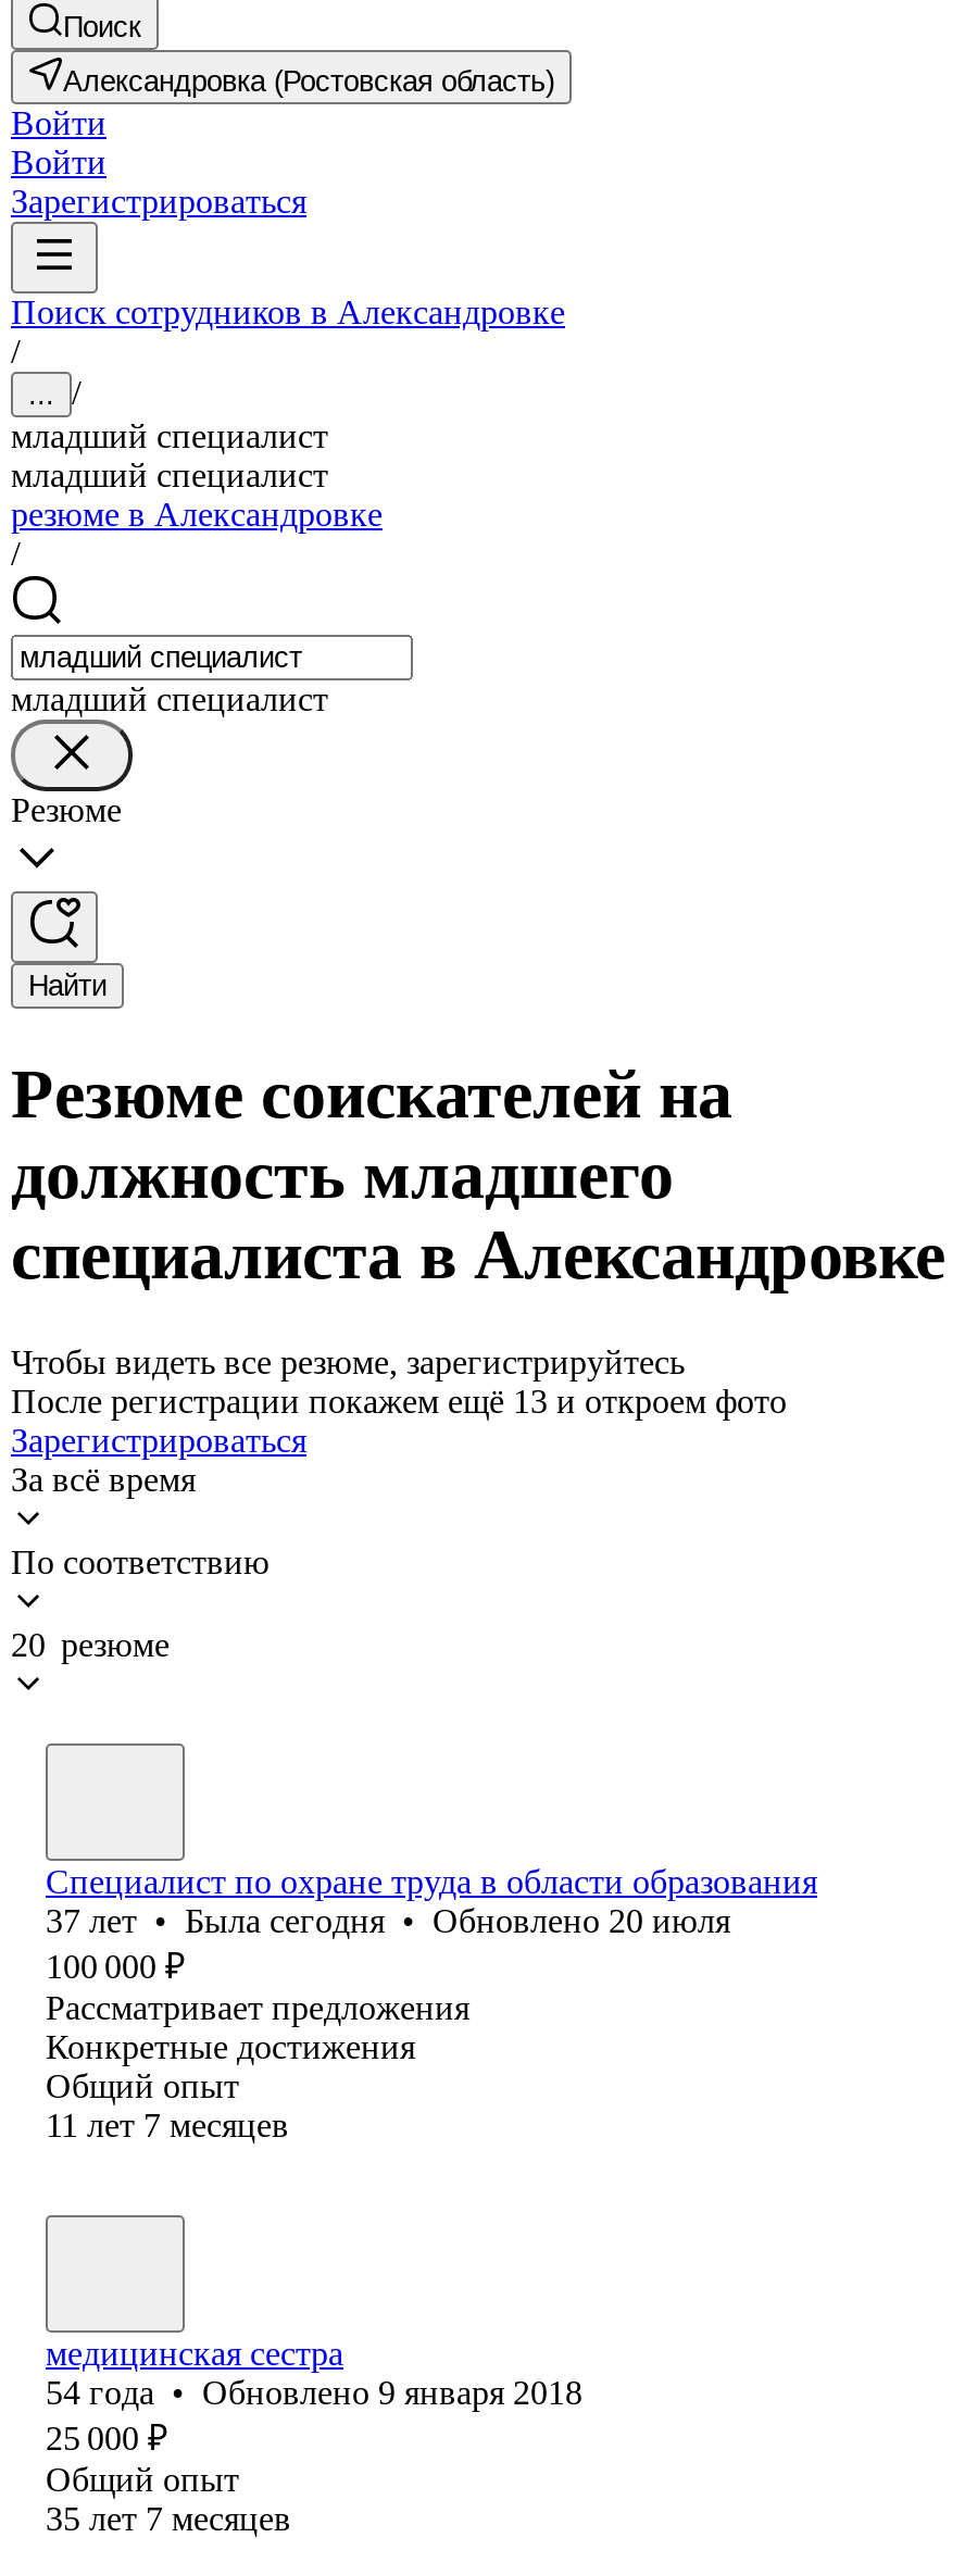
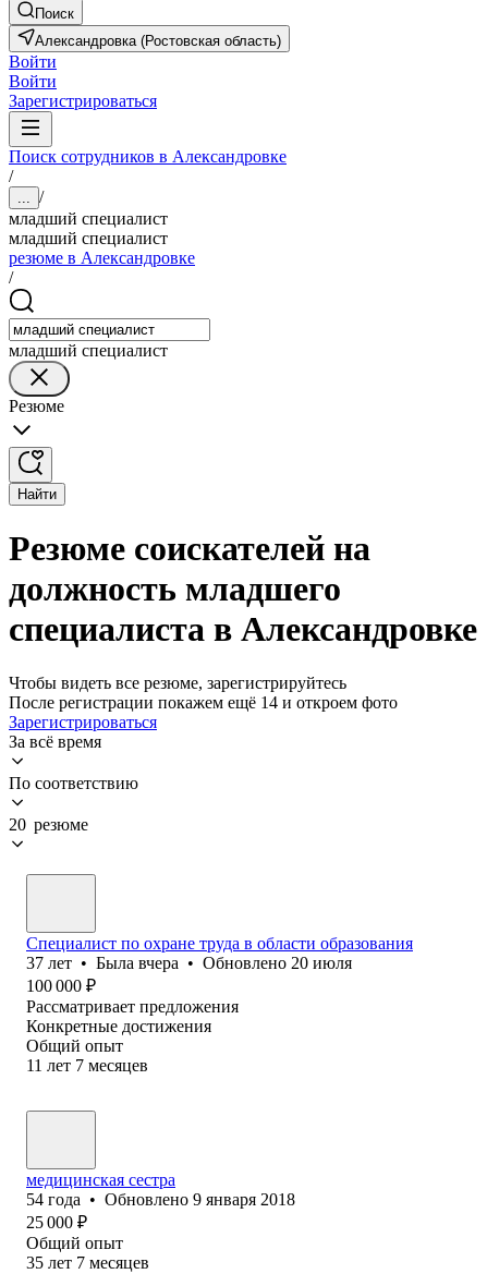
[11,1382,787,1419] После регистрации покажем ещё 13 и откроем фото -> [9,693,398,712] После регистрации покажем ещё 14 и откроем фото
[46,1902,730,1939] 37 лет • Была сегодня • Обновлено 20 июля -> [26,953,352,972] 37 лет • Была вчера • Обновлено 20 июля

